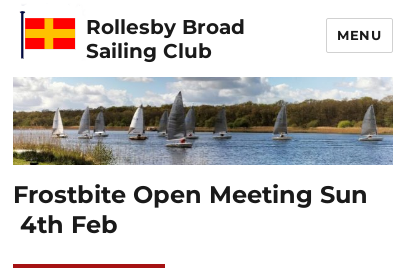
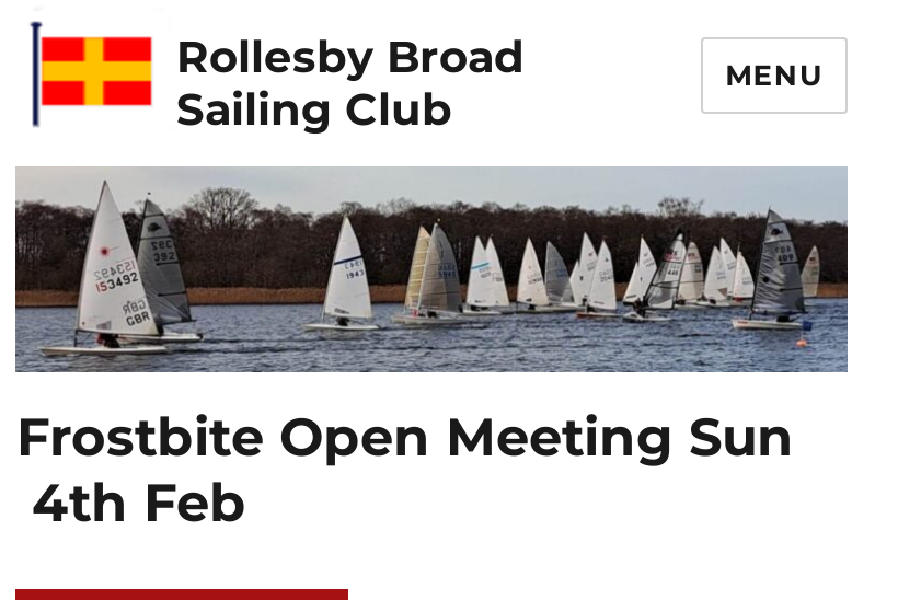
[13,77,394,166] [image] -> [13,169,848,374] [image]

